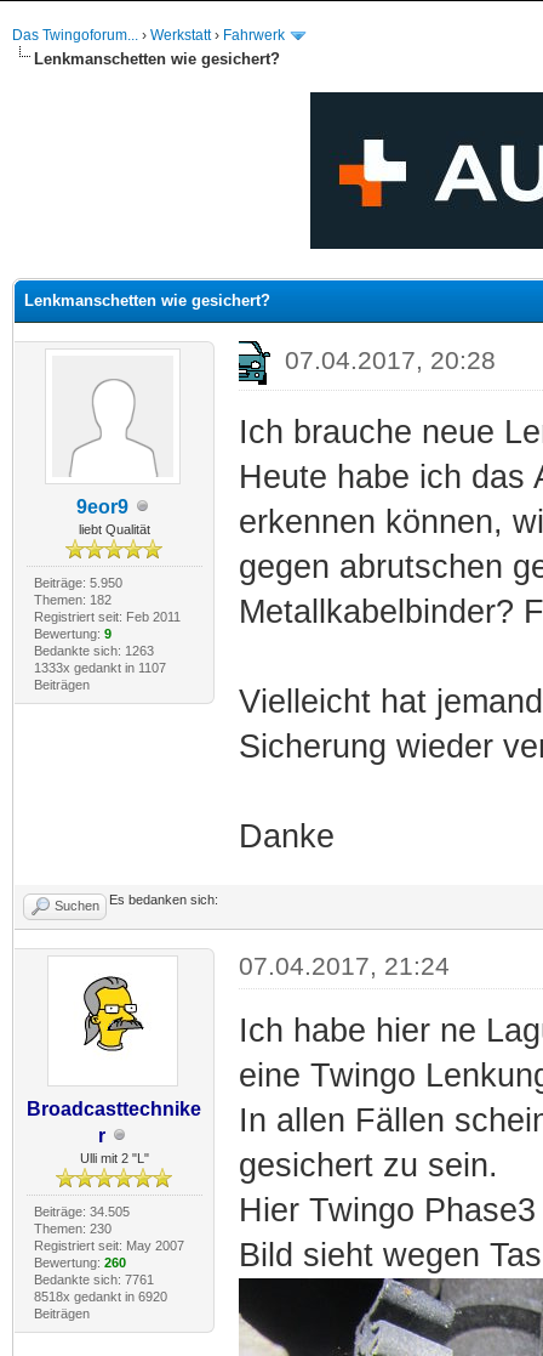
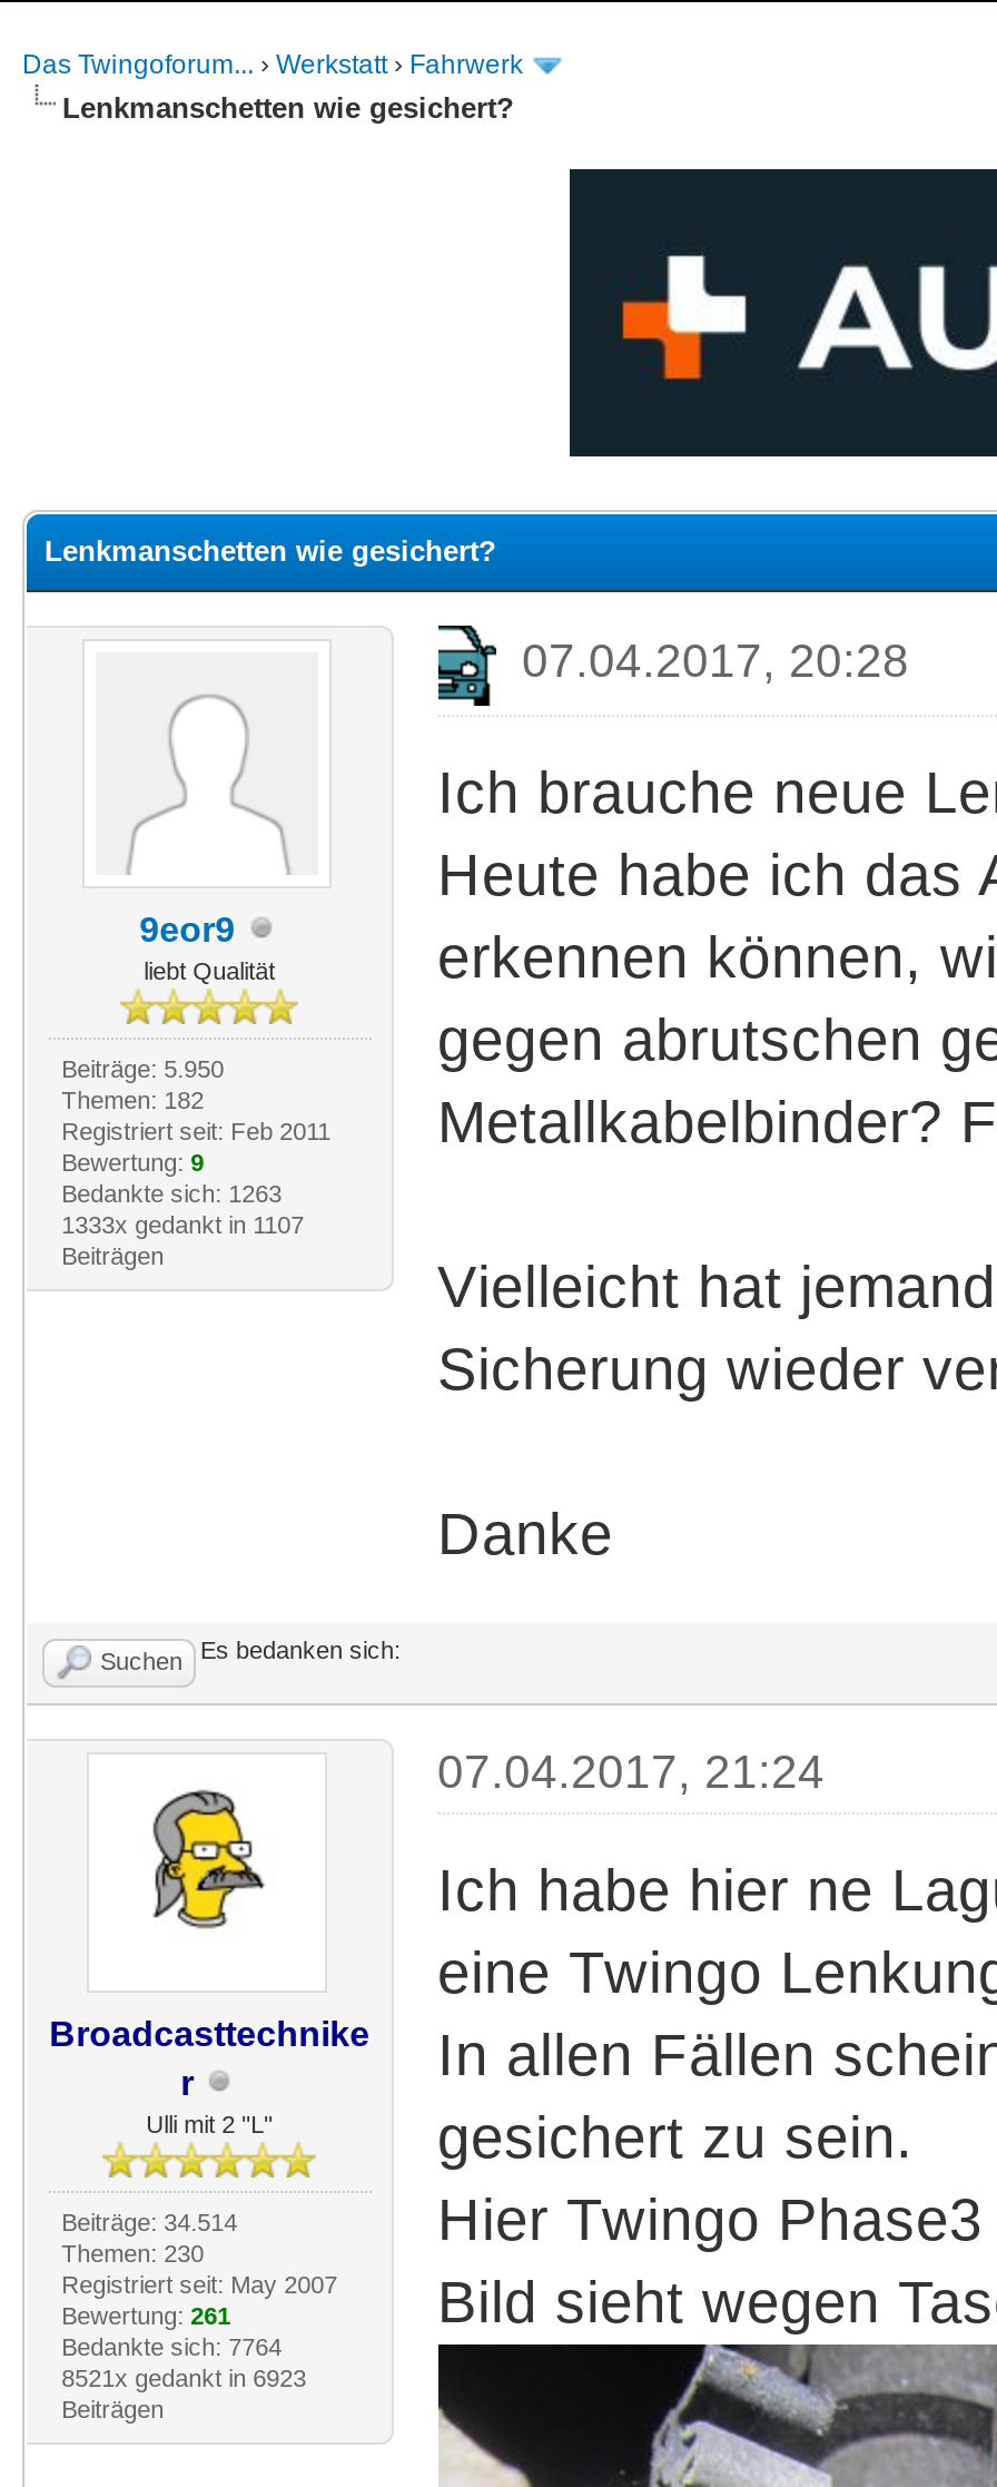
[34,1204,129,1219] Beiträge: 34.505 -> [62,2208,237,2235] Beiträge: 34.514
[34,1255,126,1270] Bewertung: 260 -> [62,2302,231,2328] Bewertung: 261
[34,1272,154,1287] Bedankte sich: 7761 -> [62,2333,282,2360] Bedankte sich: 7764
[34,1289,167,1304] 8518x gedankt in 6920 -> [62,2364,306,2391] 8521x gedankt in 6923

